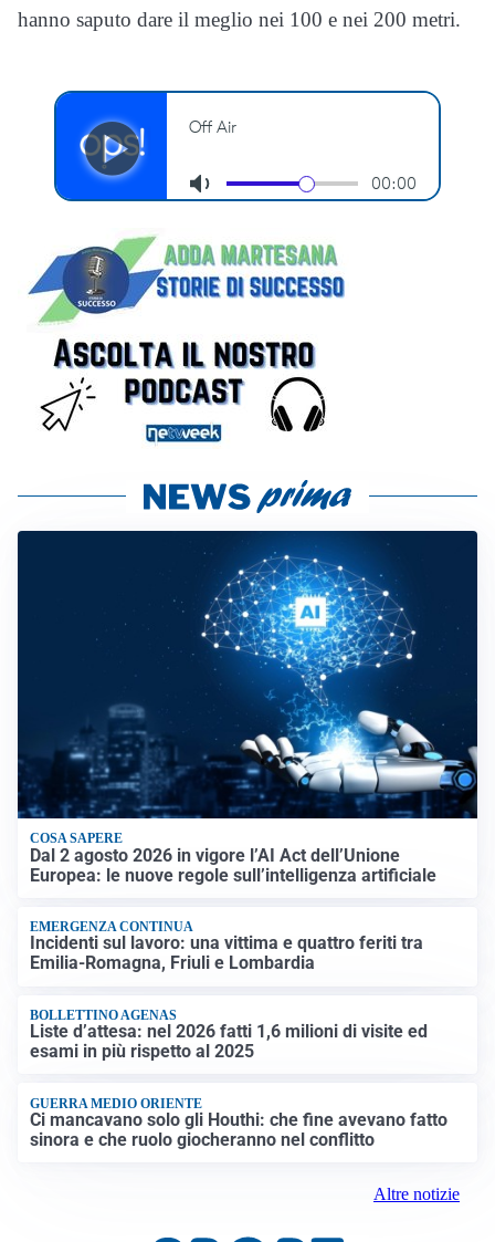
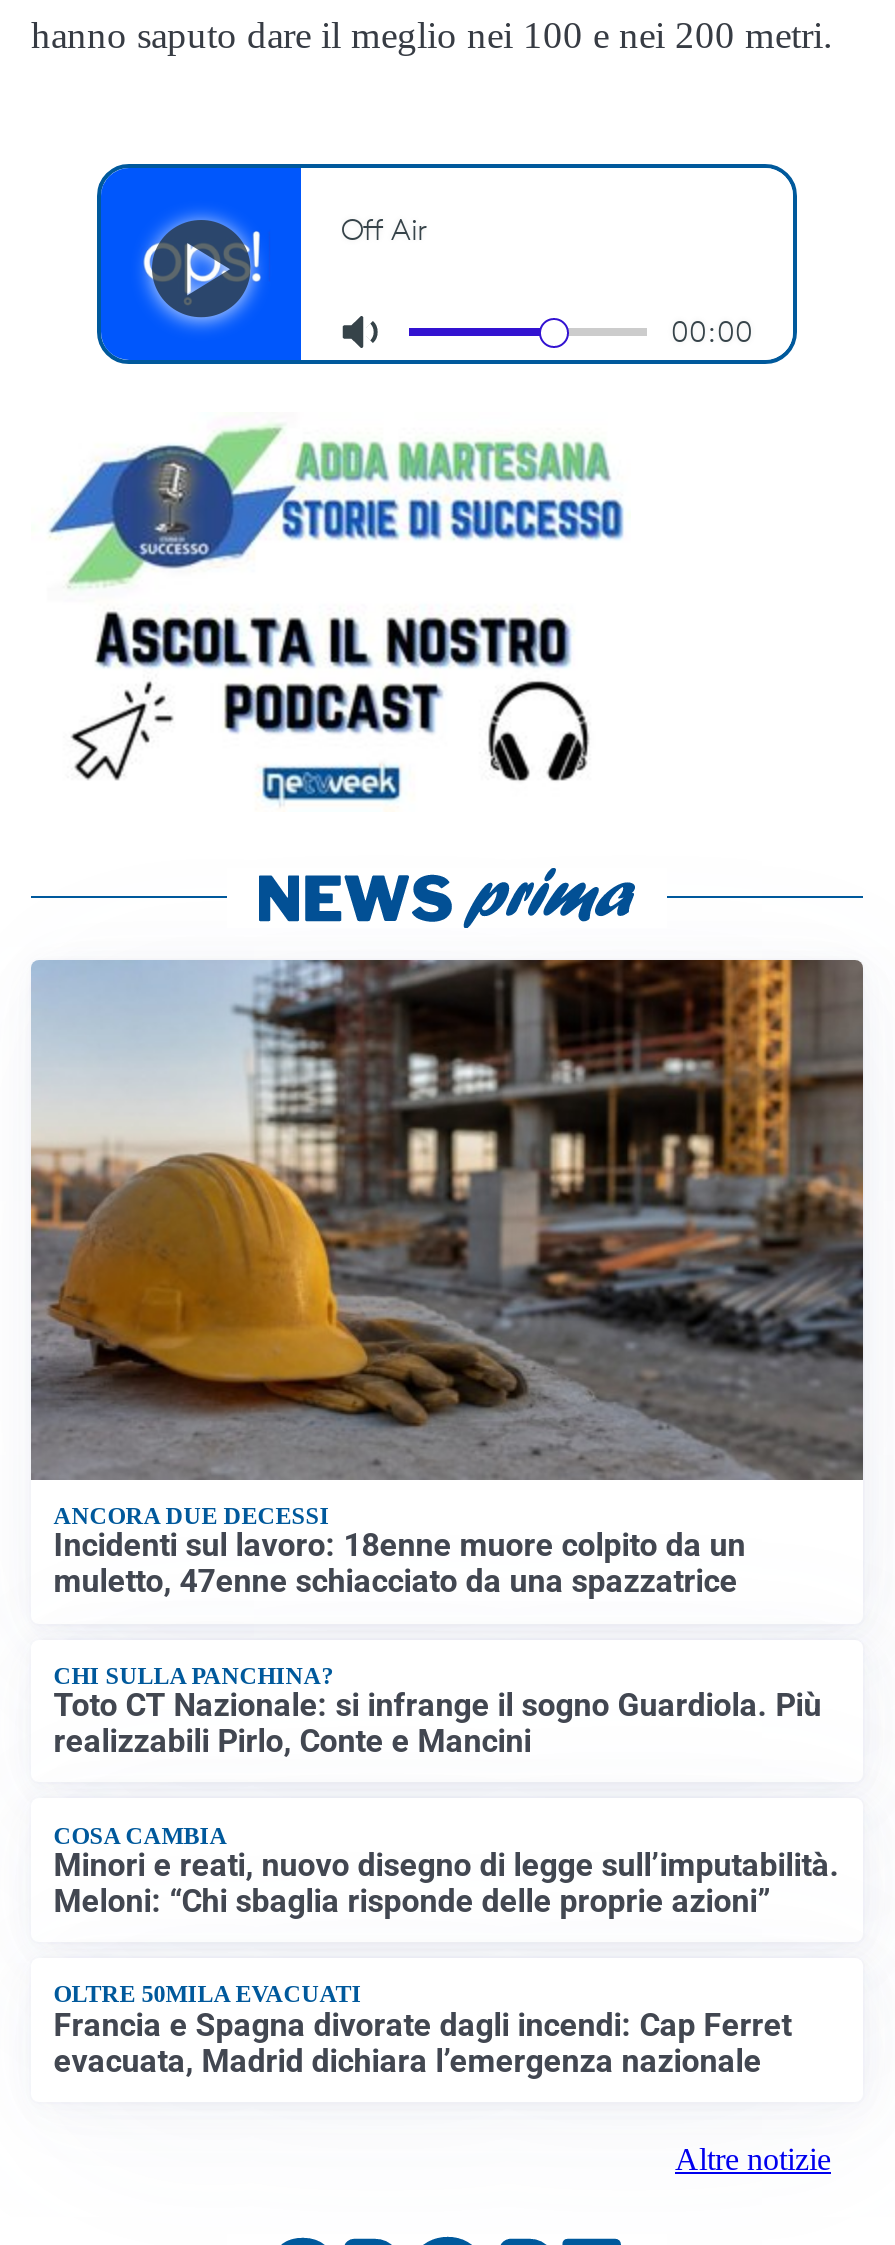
[17,530,478,886] [image] | COSA SAPERE | Dal 2 agosto 2026 in vigore l’AI Act dell’Unione | Europea: le nuove regole sull’intelligenza artificiale -> [29,957,865,1600] [image] | ANCORA DUE DECESSI | Incidenti sul lavoro: 18enne muore colpito da un | muletto, 47enne schiacciato da una spazzatrice
[30,919,423,974] EMERGENZA CONTINUA | Incidenti sul lavoro: una vittima e quattro feriti tra | Emilia-Romagna, Friuli e Lombardia -> [53,1661,821,1760] CHI SULLA PANCHINA? | Toto CT Nazionale: si infrange il sogno Guardiola. Più | realizzabili Pirlo, Conte e Mancini
[30,1007,428,1062] BOLLETTINO AGENAS | Liste d’attesa: nel 2026 fatti 1,6 milioni di visite ed | esami in più rispetto al 2025 -> [53,1821,839,1919] COSA CAMBIA | Minori e reati, nuovo disegno di legge sull’imputabilità. | Meloni: “Chi sbaglia risponde delle proprie azioni”
[30,1095,448,1150] GUERRA MEDIO ORIENTE | Ci mancavano solo gli Houthi: che fine avevano fatto | sinora e che ruolo giocheranno nel conflitto -> [53,1980,791,2079] OLTRE 50MILA EVACUATI | Francia e Spagna divorate dagli incendi: Cap Ferret | evacuata, Madrid dichiara l’emergenza nazionale

